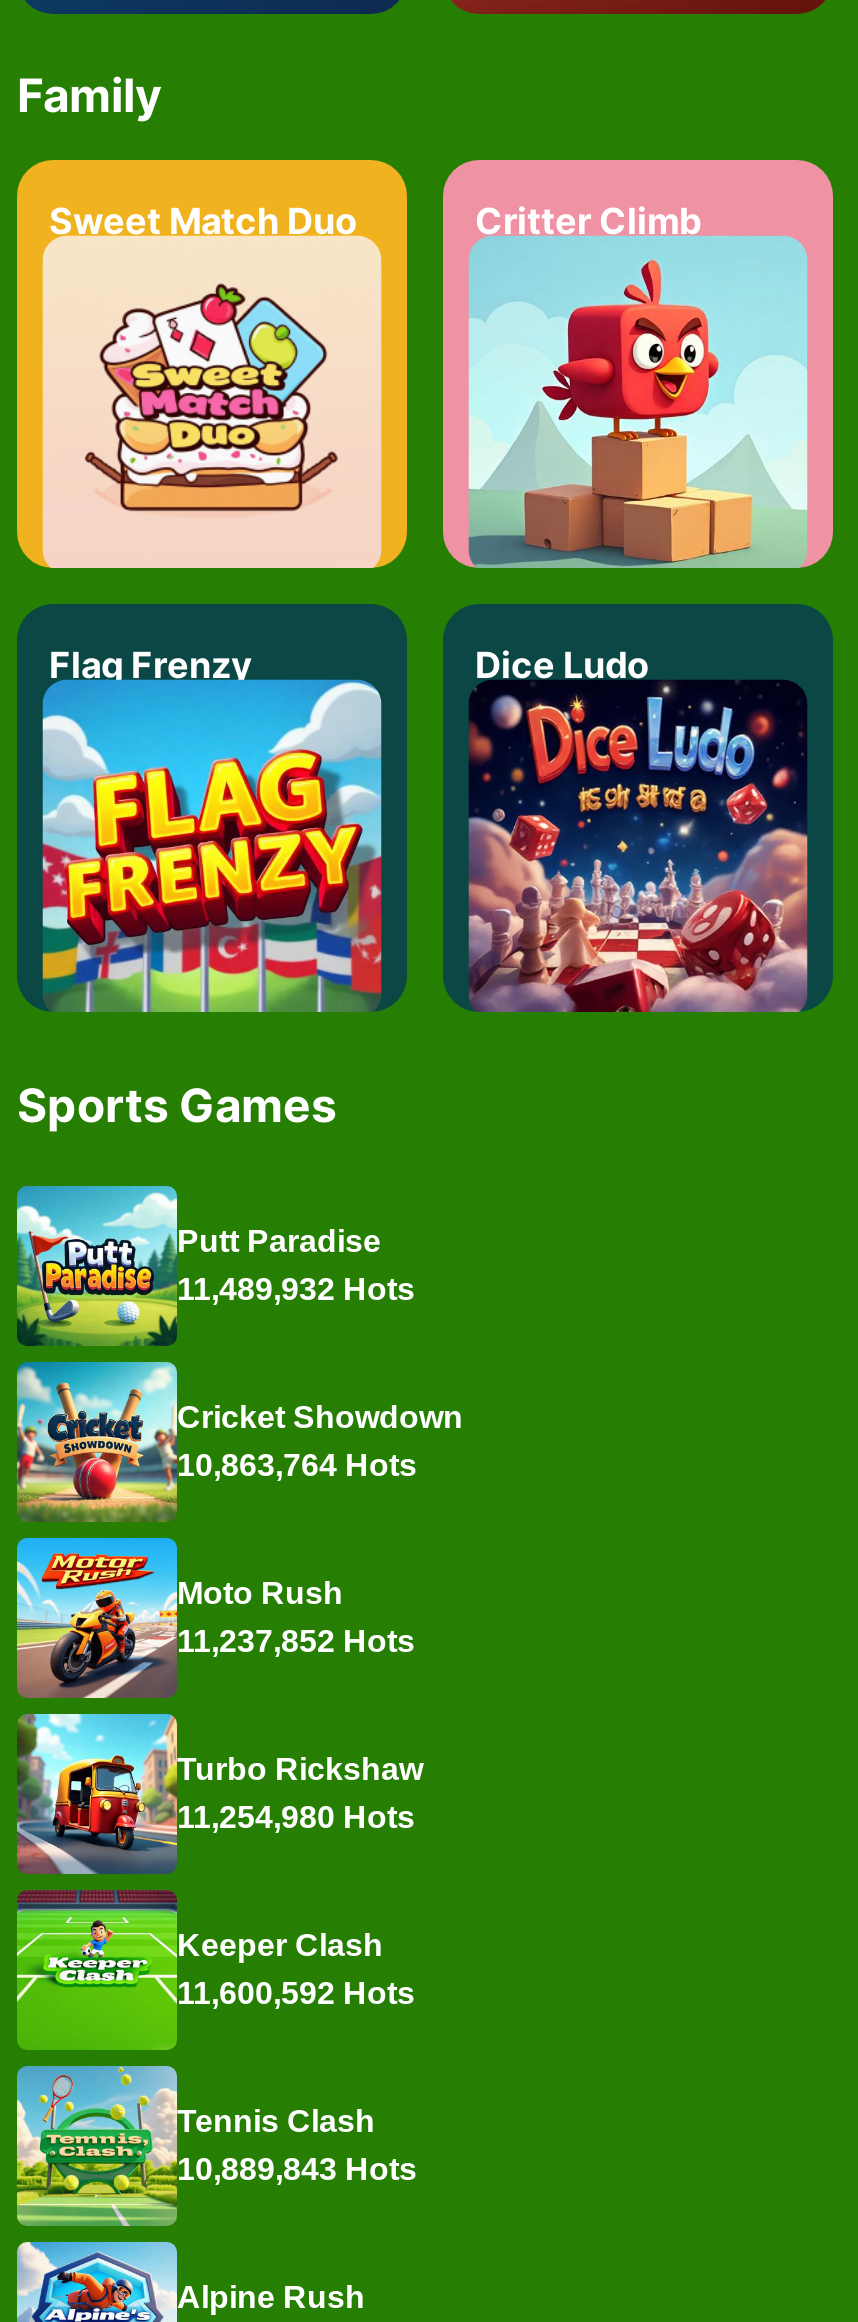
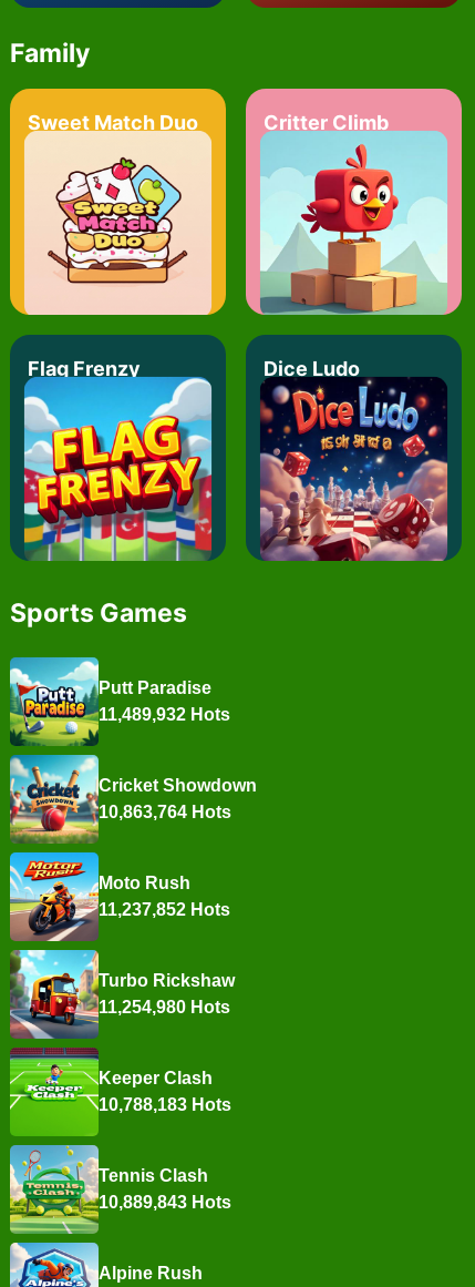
[177,1976,415,2010] 11,600,592 Hots -> [99,1095,231,1114] 10,788,183 Hots

